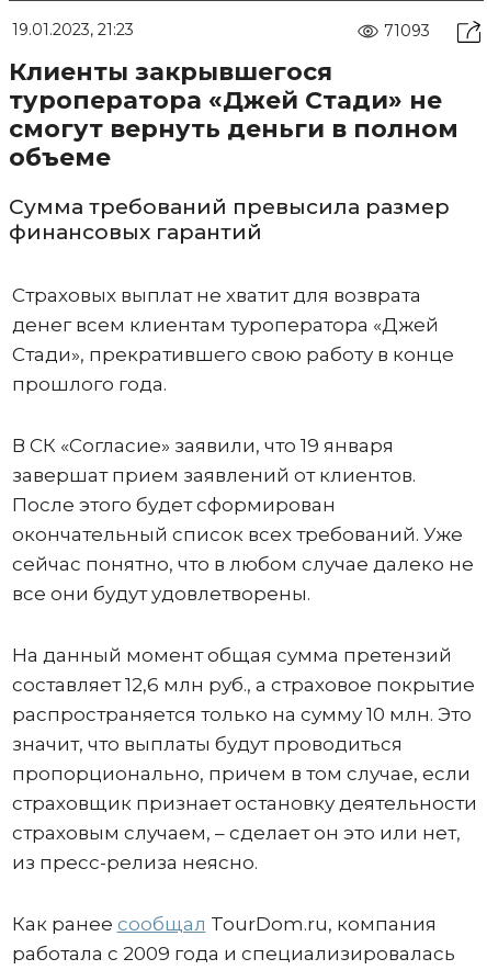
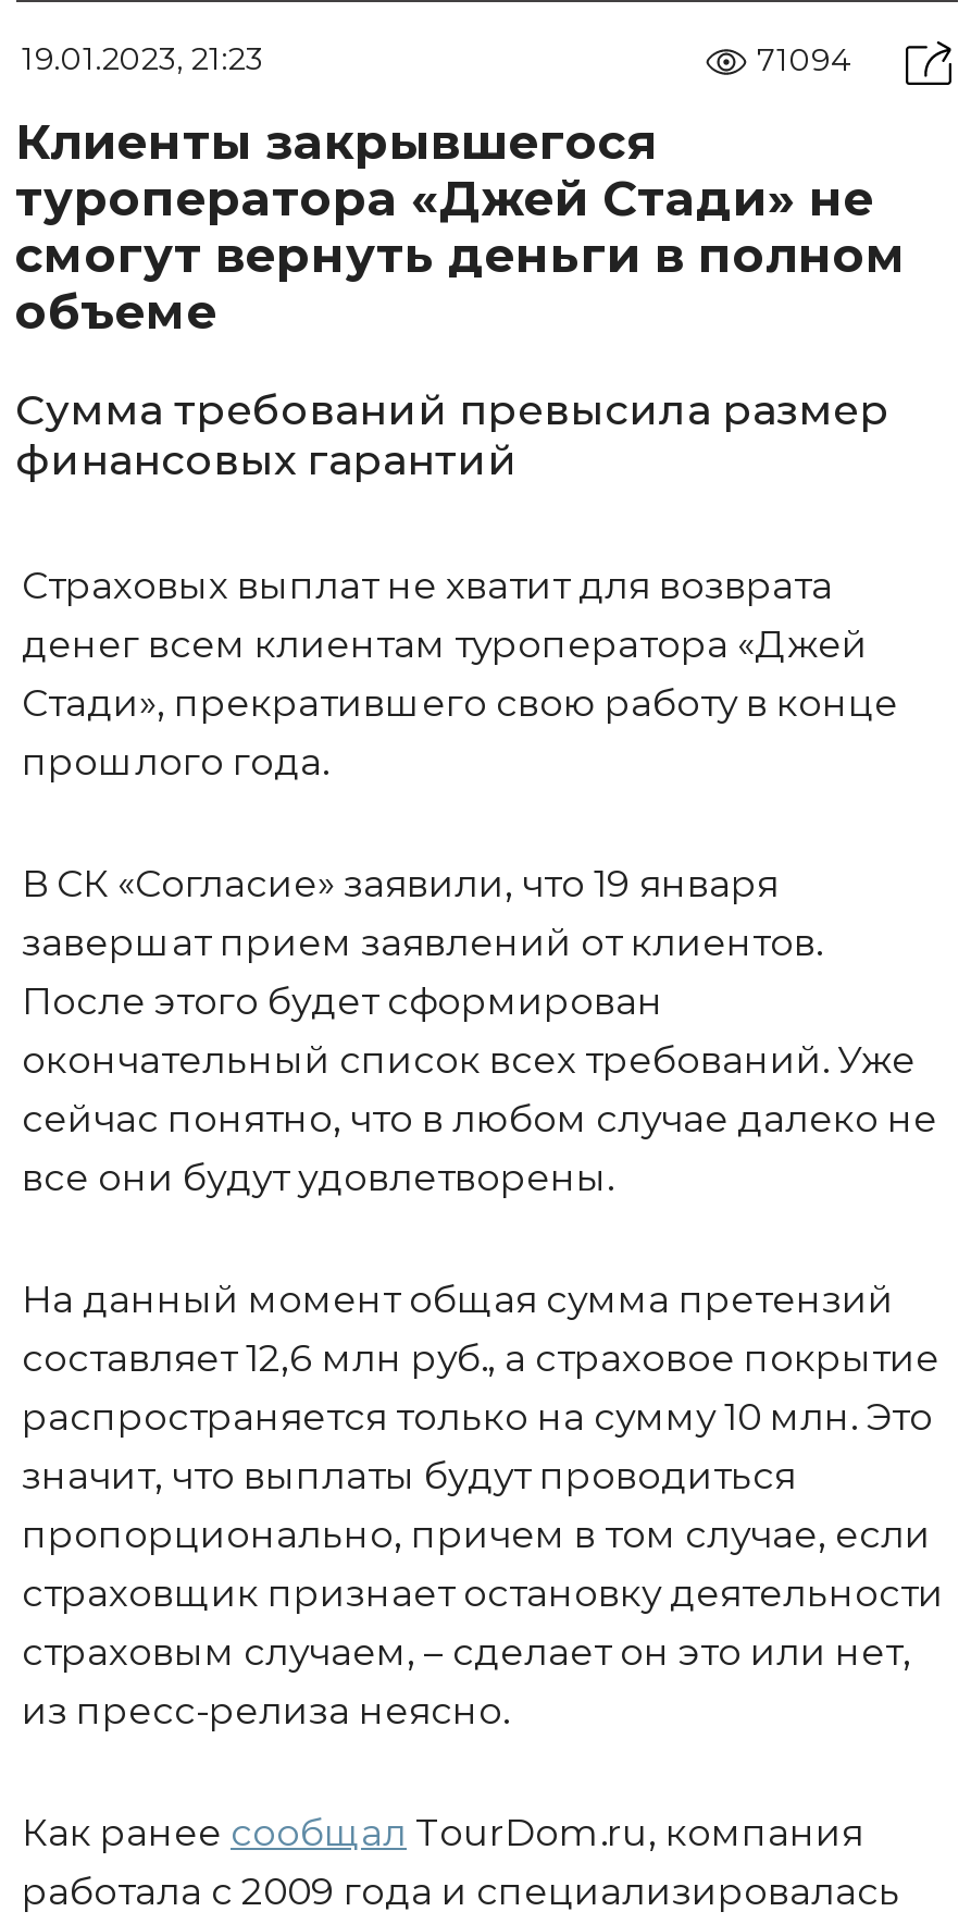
[379,21,429,40] 71093 -> [748,41,850,80] 71094

